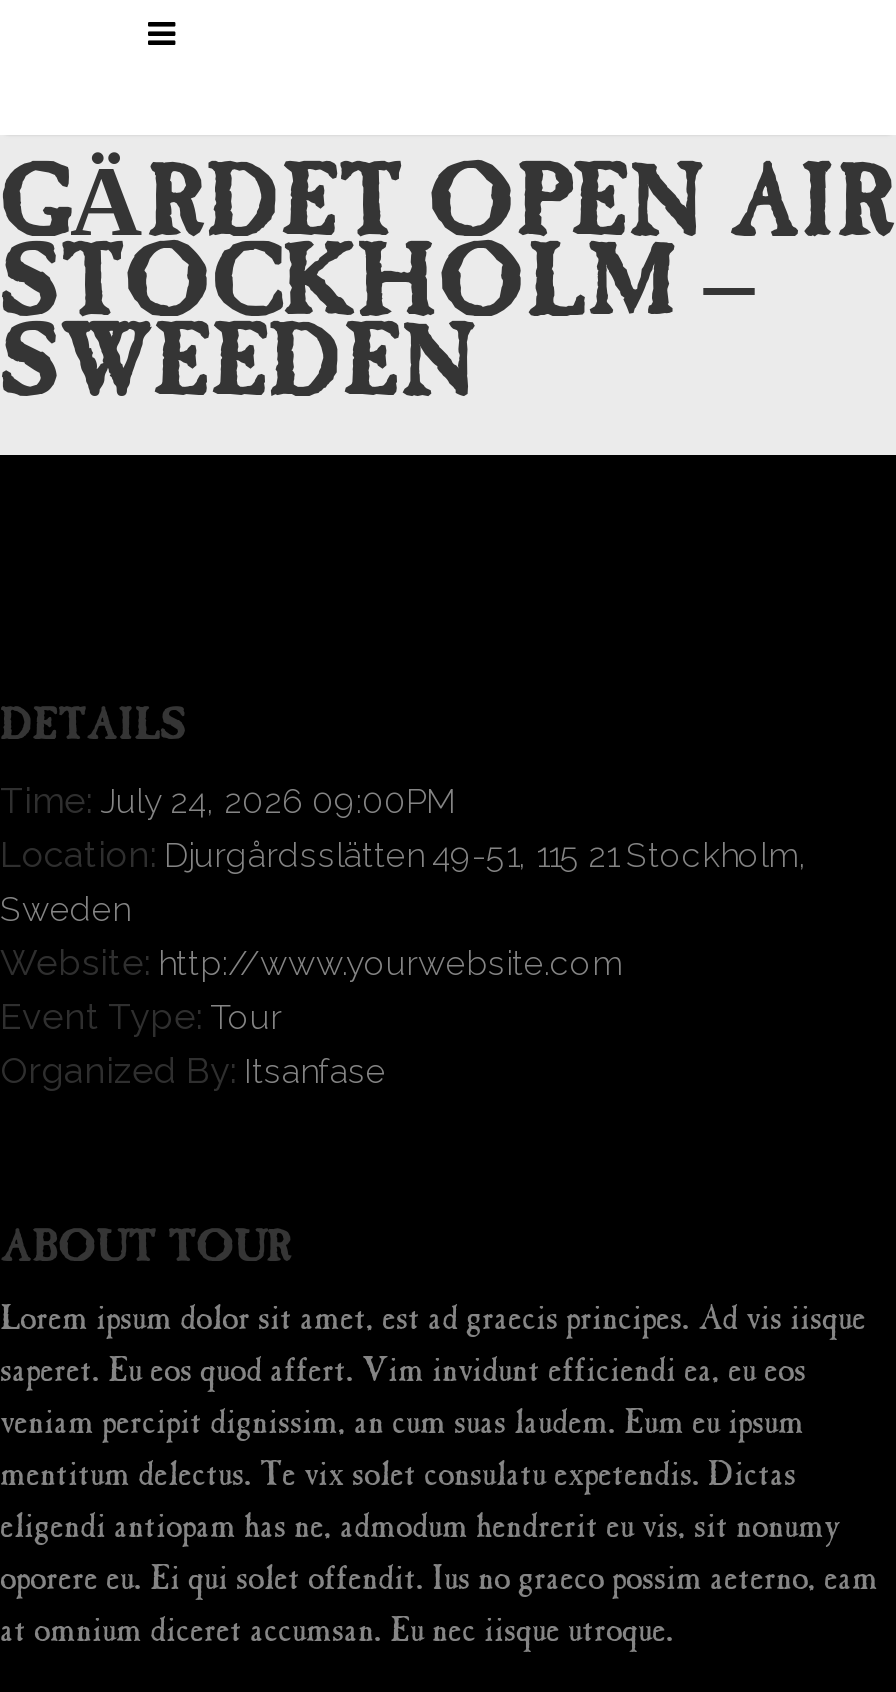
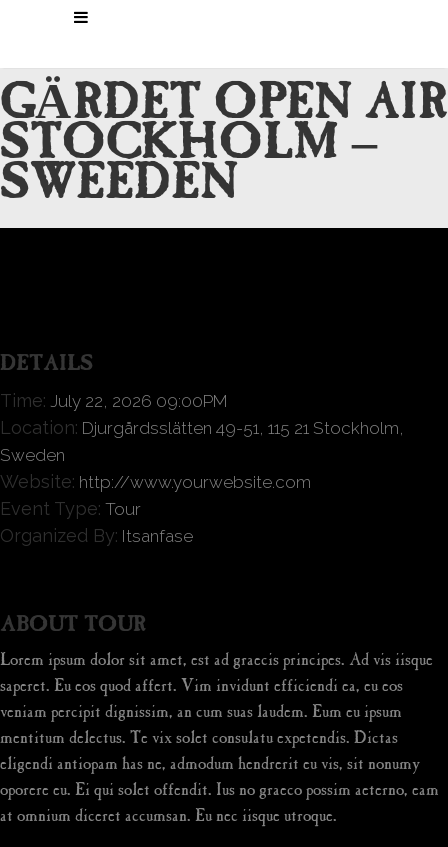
[0,779,456,821] Time: July 24, 2026 09:00PM -> [0,390,228,411] Time: July 22, 2026 09:00PM

